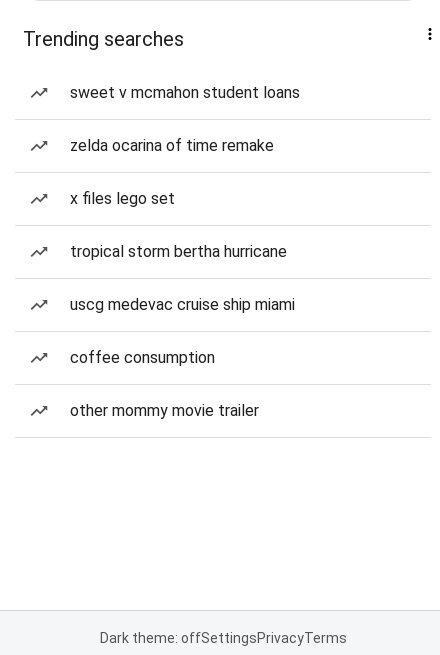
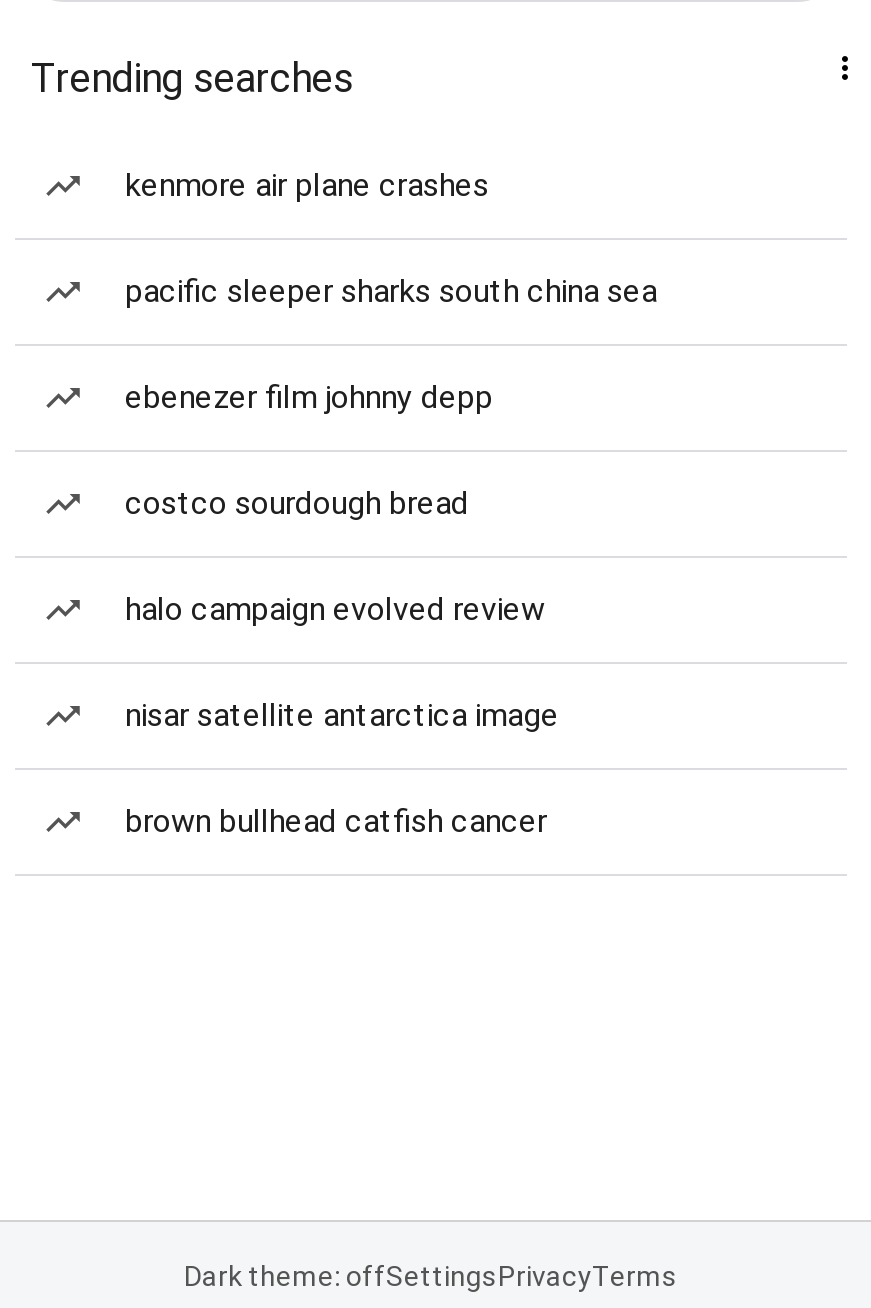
[70,83,300,102] sweet v mcmahon student loans -> [125,166,489,204] kenmore air plane crashes
[70,136,274,155] zelda ocarina of time remake -> [125,272,657,310] pacific sleeper sharks south china sea
[70,189,175,208] x files lego set -> [125,378,493,416] ebenezer film johnny depp
[70,242,287,261] tropical storm bertha hurricane -> [125,484,469,522] costco sourdough bread
[70,295,295,314] uscg medevac cruise ship miami -> [125,590,545,628] halo campaign evolved review
[70,348,215,367] coffee consumption -> [125,696,559,734] nisar satellite antarctica image
[70,401,259,420] other mommy movie trailer -> [125,802,547,840] brown bullhead catfish cancer

